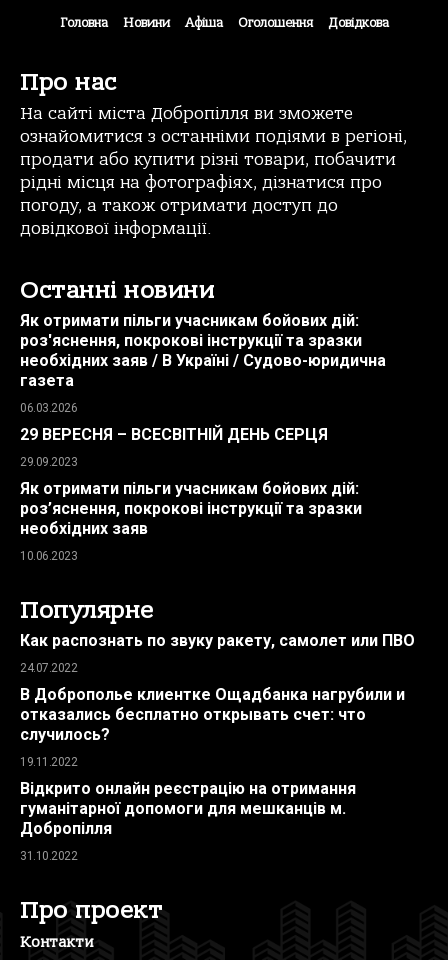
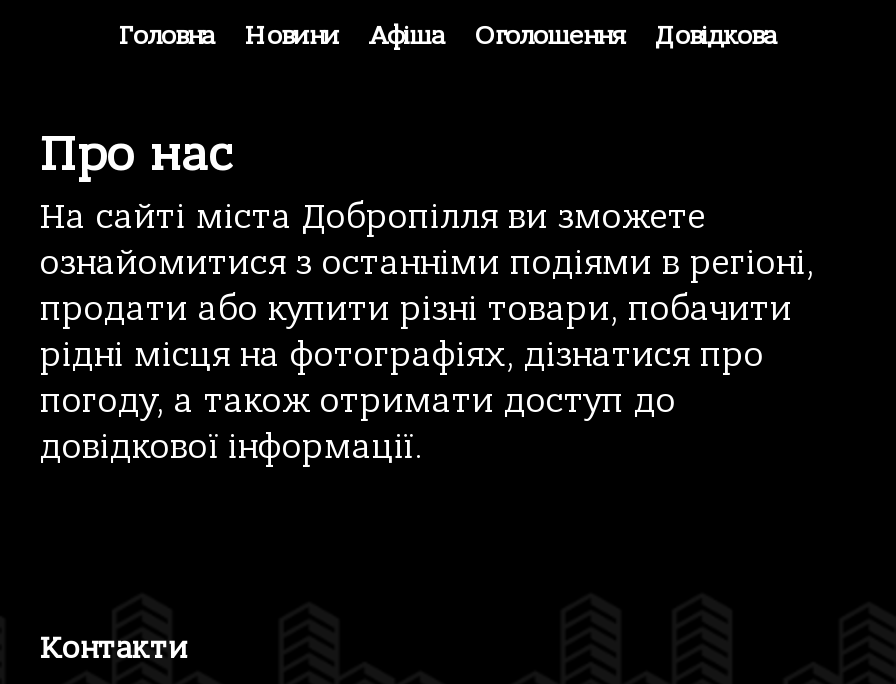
[20,276,415,924] Останні новини | Як отримати пільги учасникам бойових дій: | роз'яснення, покрокові інструкції та зразки | необхідних заяв / В Україні / Судово-юридична | газета | 06.03.2026 | 29 ВЕРЕСНЯ – ВСЕСВІТНІЙ ДЕНЬ СЕРЦЯ | 29.09.2023 | Як отримати пільги учасникам бойових дій: | роз’яснення, покрокові інструкції та зразки | необхідних заяв | 10.06.2023 | Популярне | Как распознать по звуку ракету, самолет или ПВО | 24.07.2022 | В Доброполье клиентке Ощадбанка нагрубили и | отказались бесплатно открывать счет: что | случилось? | 19.11.2022 | Відкрито онлайн реєстрацію на отримання | гуманітарної допомоги для мешканців м. | Добропілля | 31.10.2022 | Про проект -> none

